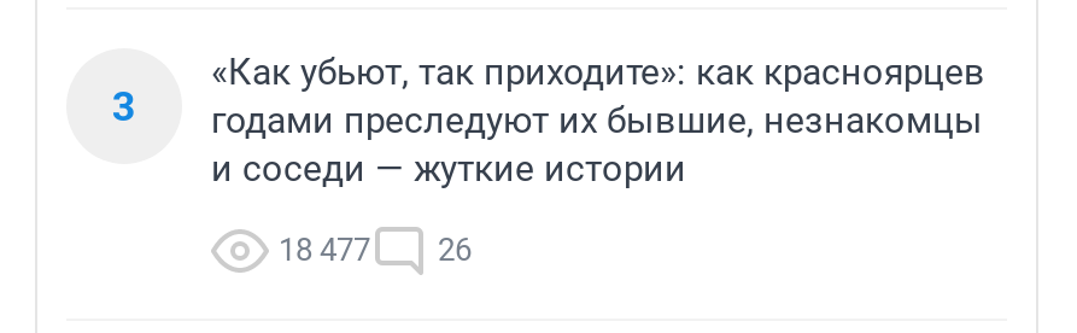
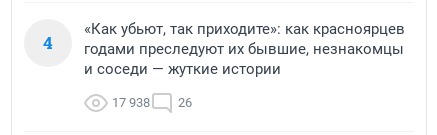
[112,78,983,143] 3 годами преследуют их бывшие, незнакомцы -> [42,31,404,58] 4 годами преследуют их бывшие, незнакомцы
[279,232,472,268] 18 477 26 -> [112,95,192,110] 17 938 26

